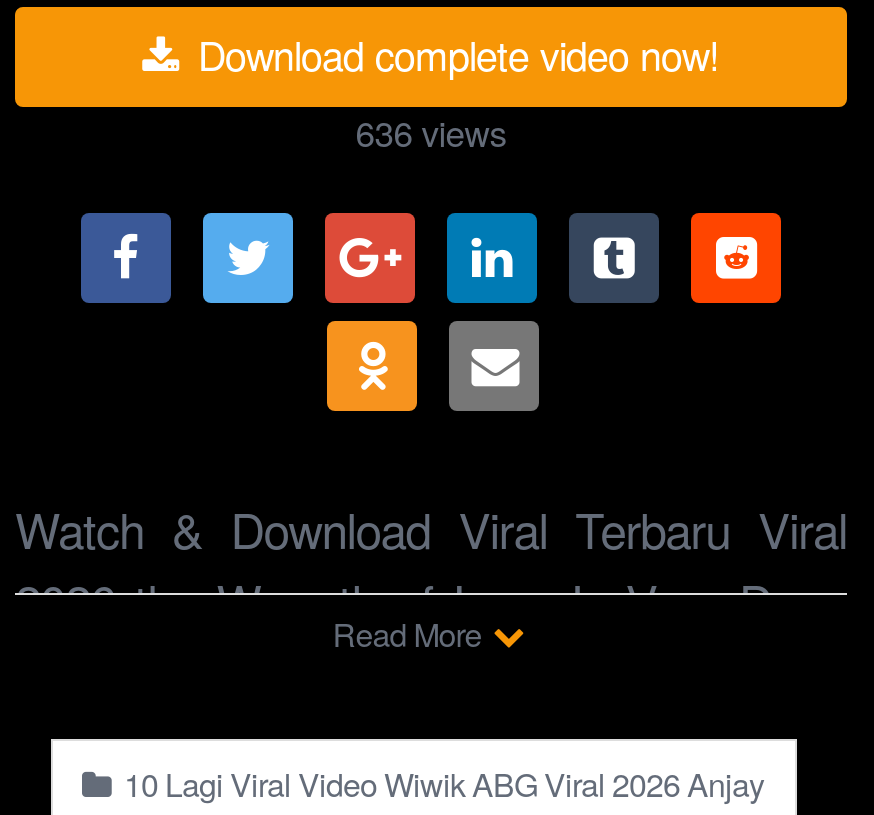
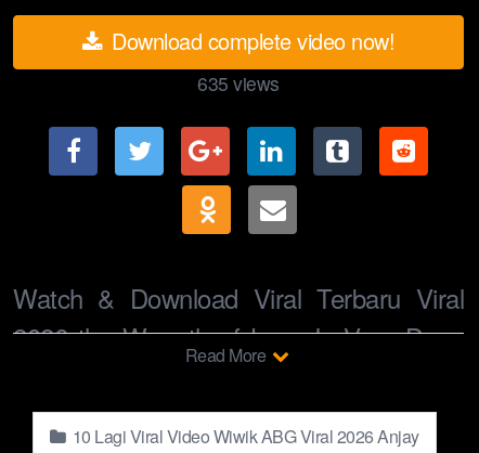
[355,107,507,157] 636views -> [197,69,279,96] 635views

